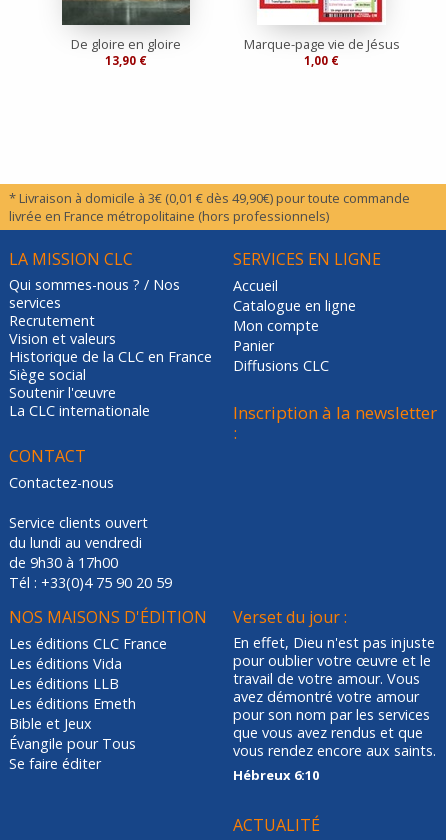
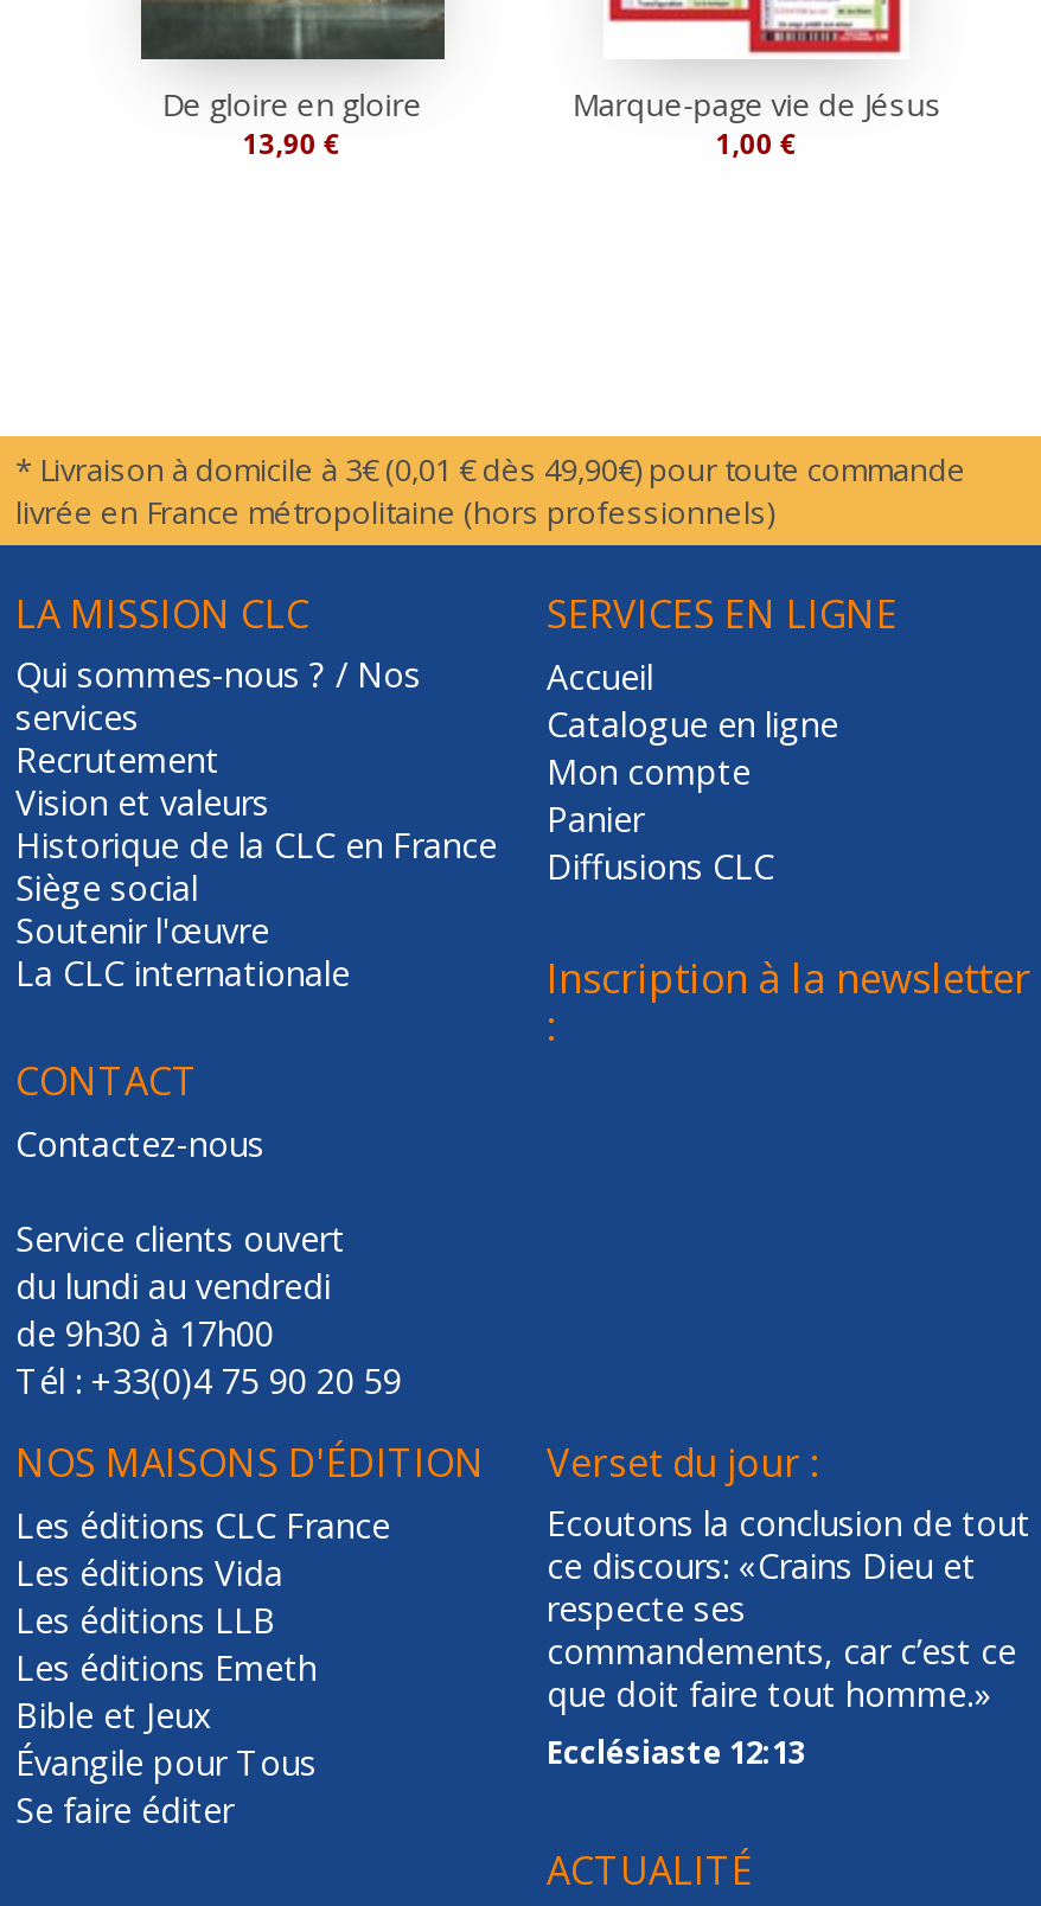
[233,633,436,783] En effet, Dieu n'est pas injuste | pour oublier votre œuvre et le | travail de votre amour. Vous | avez démontré votre amour | pour son nom par les services | que vous avez rendus et que | vous rendez encore aux saints. | Hébreux 6:10 -> [547,1501,1030,1772] Ecoutons la conclusion de tout | ce discours: «Crains Dieu et | respecte ses | commandements, car c’est ce | que doit faire tout homme.» | Ecclésiaste 12:13

